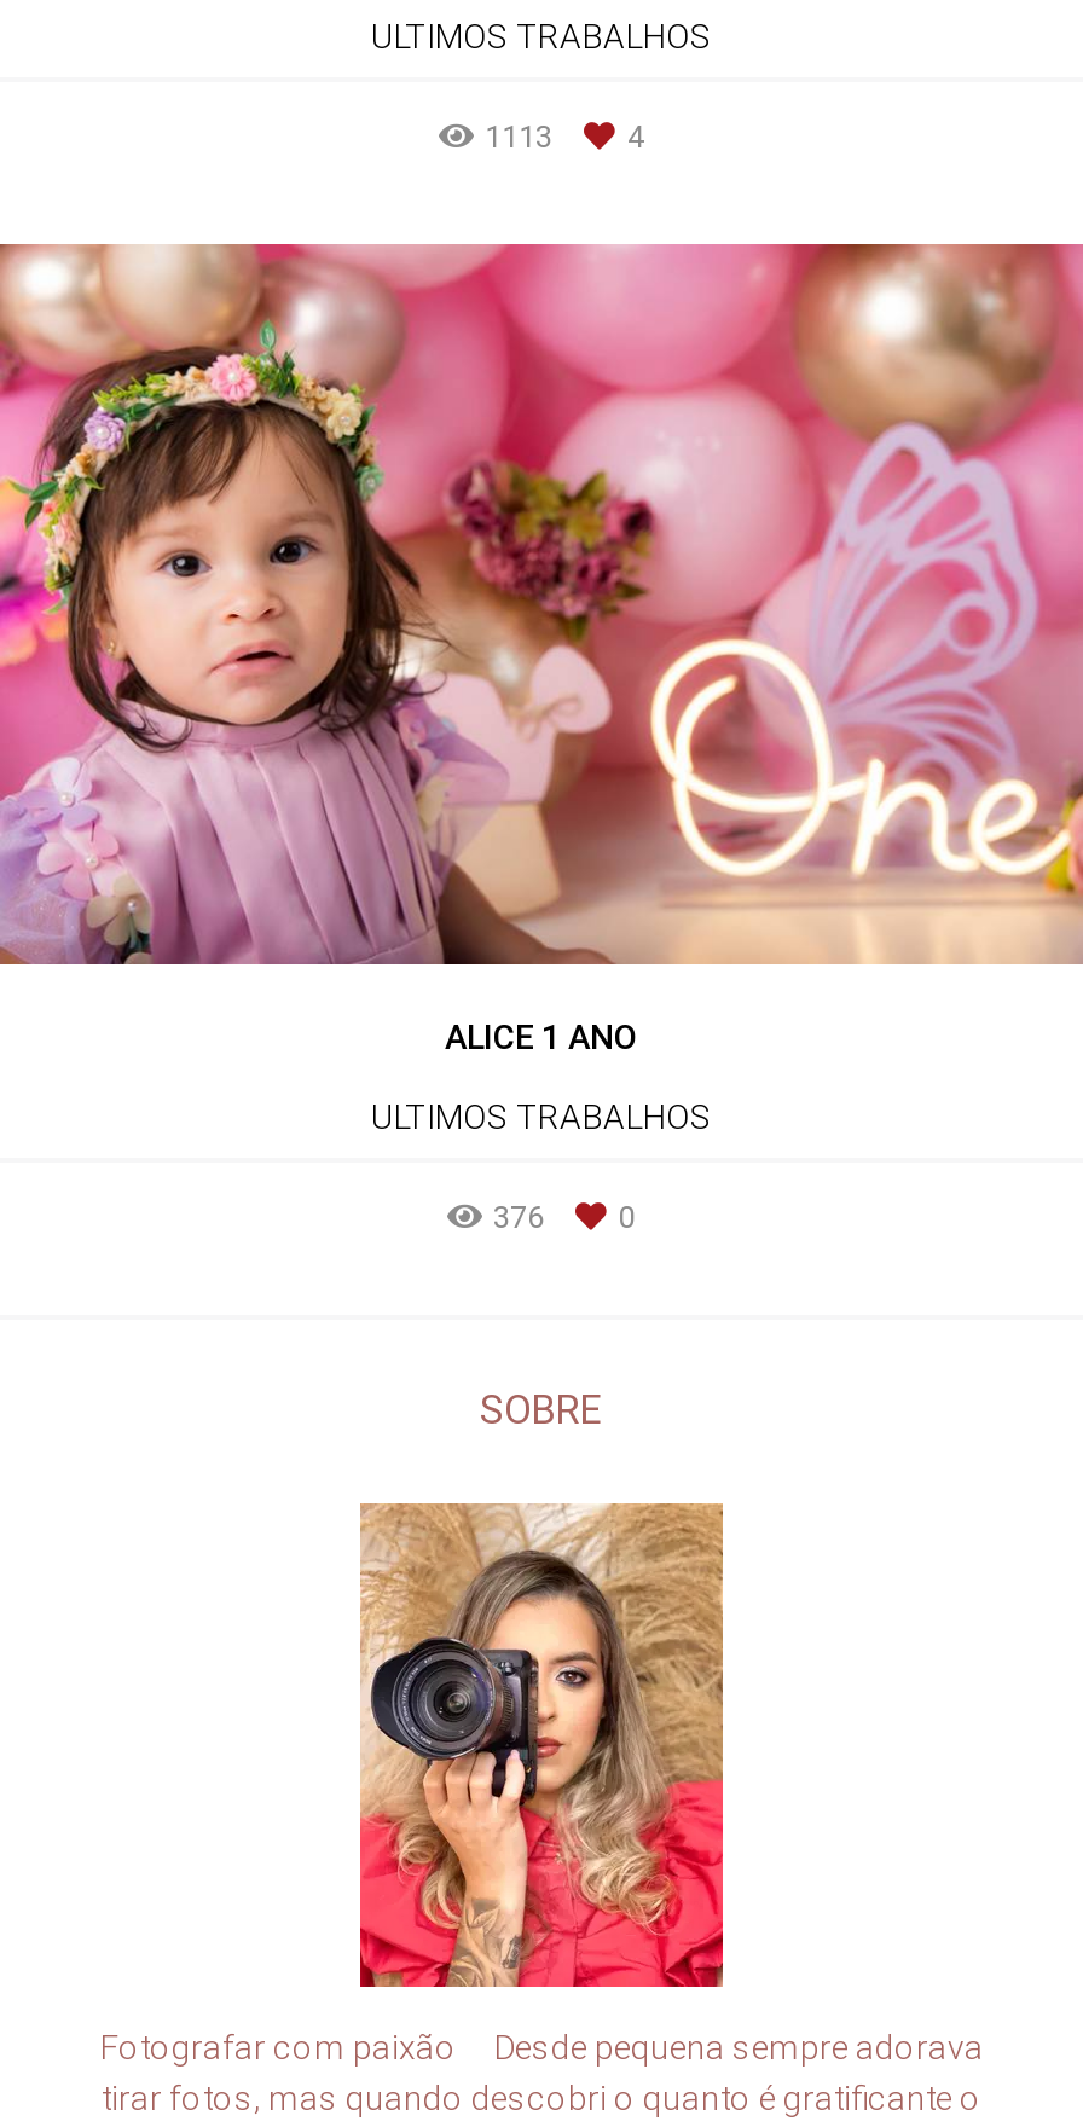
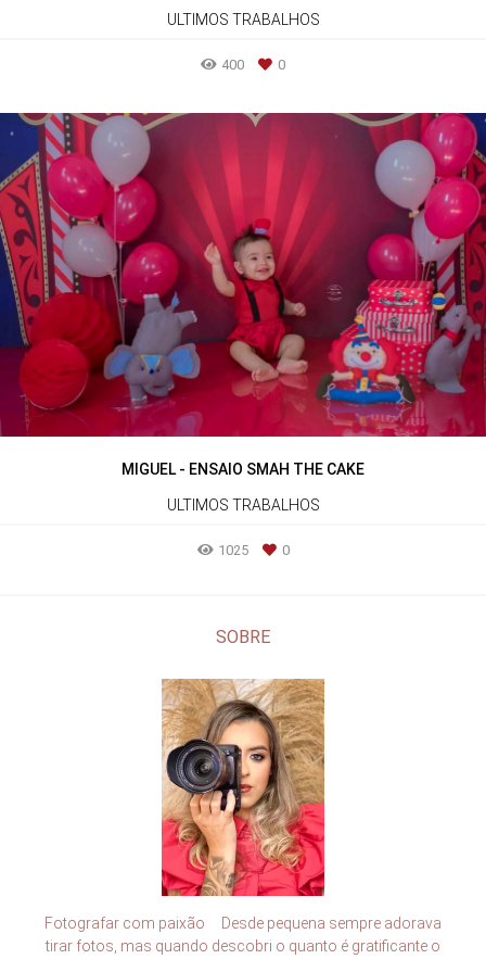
[485,117,644,153] 1113 | 4 -> [221,56,285,72] 400 | 0
[7,242,1076,1057] [image] | ALICE 1 ANO -> [3,112,483,478] [image] | MIGUEL - ENSAIO SMAH THE CAKE
[493,1199,544,1236] 376 -> [218,542,248,558] 1025

